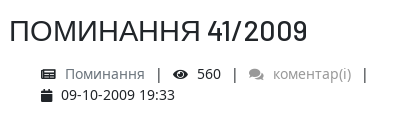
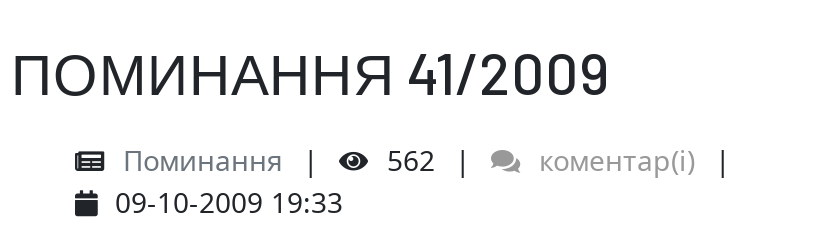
[193,64,221,83] 560 -> [379,141,435,179] 562

